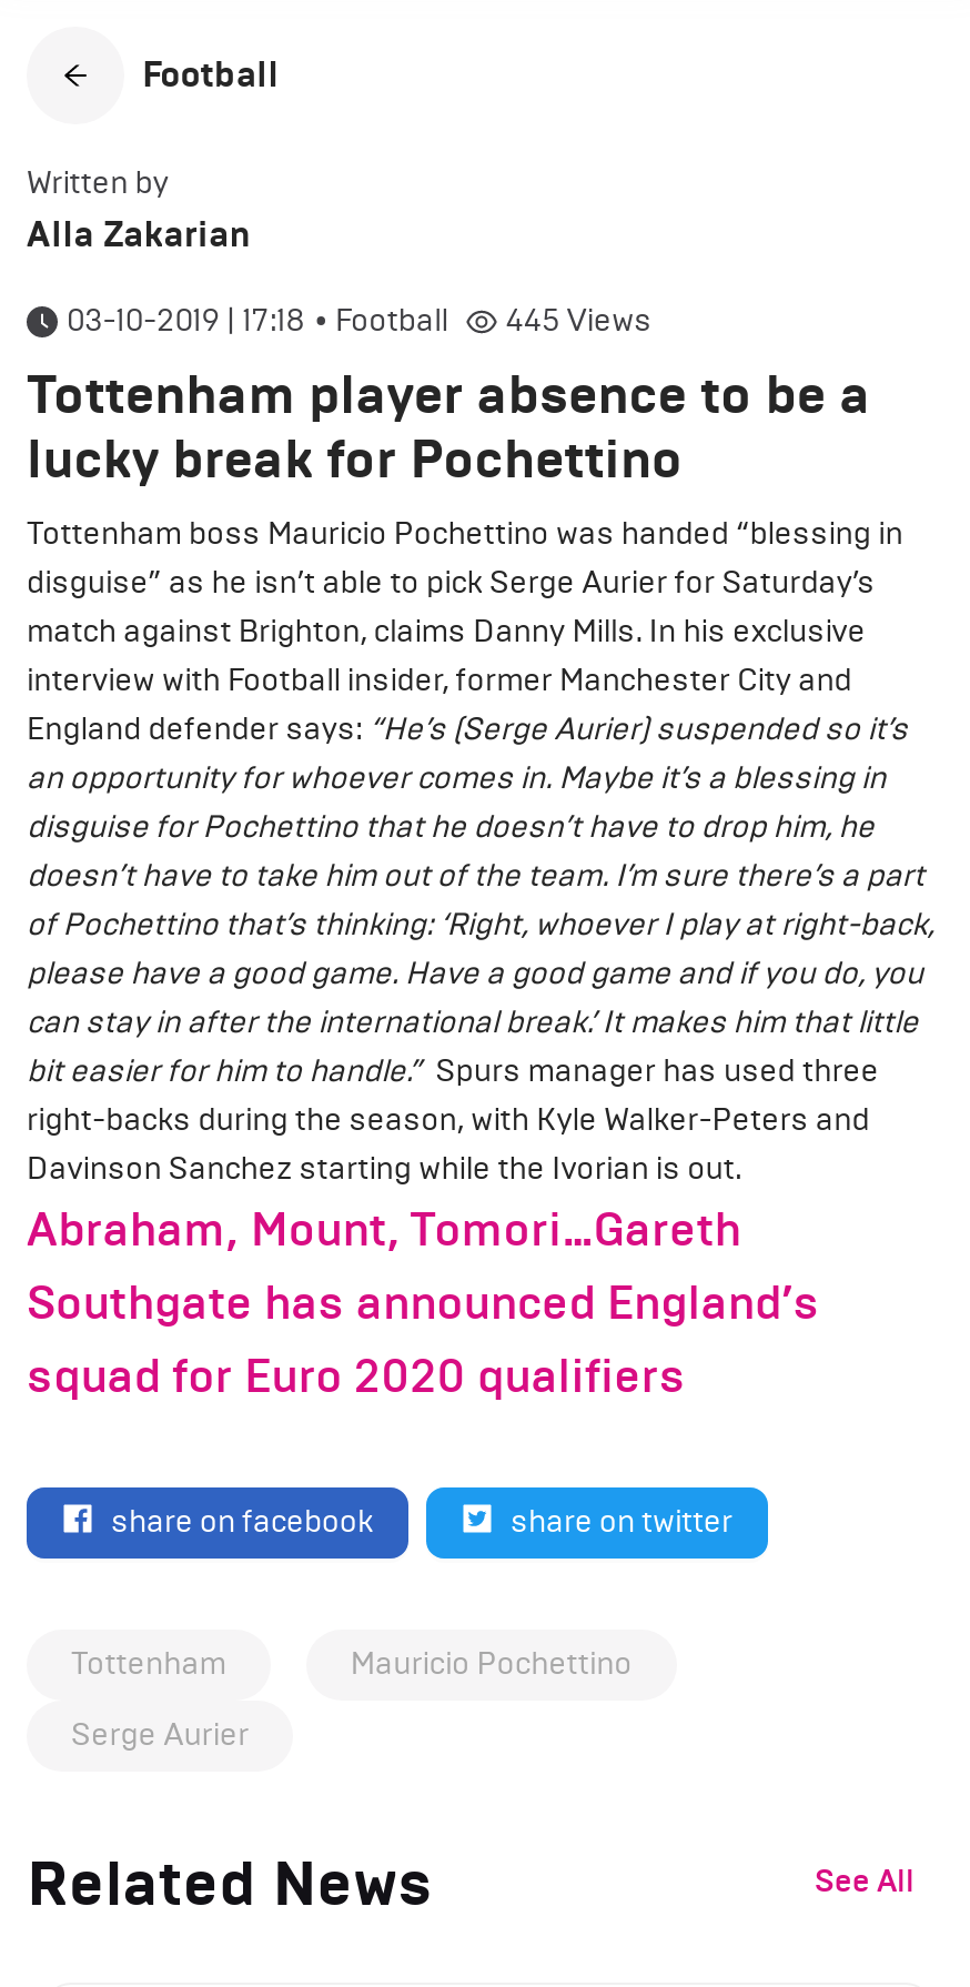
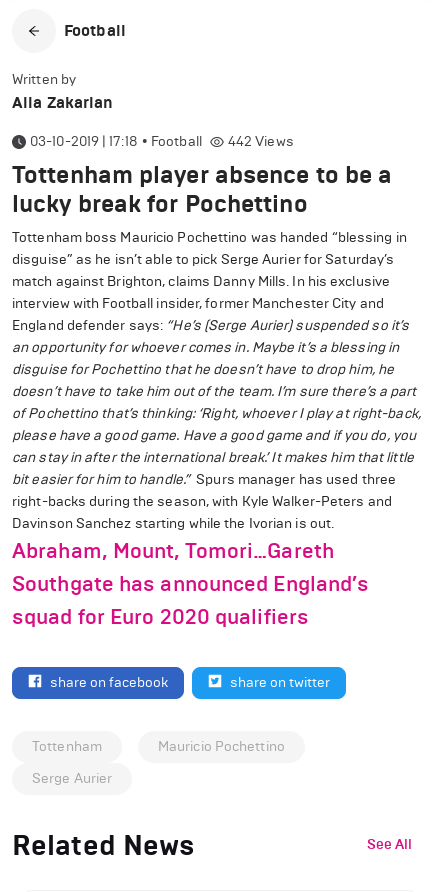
[506,302,652,340] 445 Views -> [228,133,294,150] 442 Views

